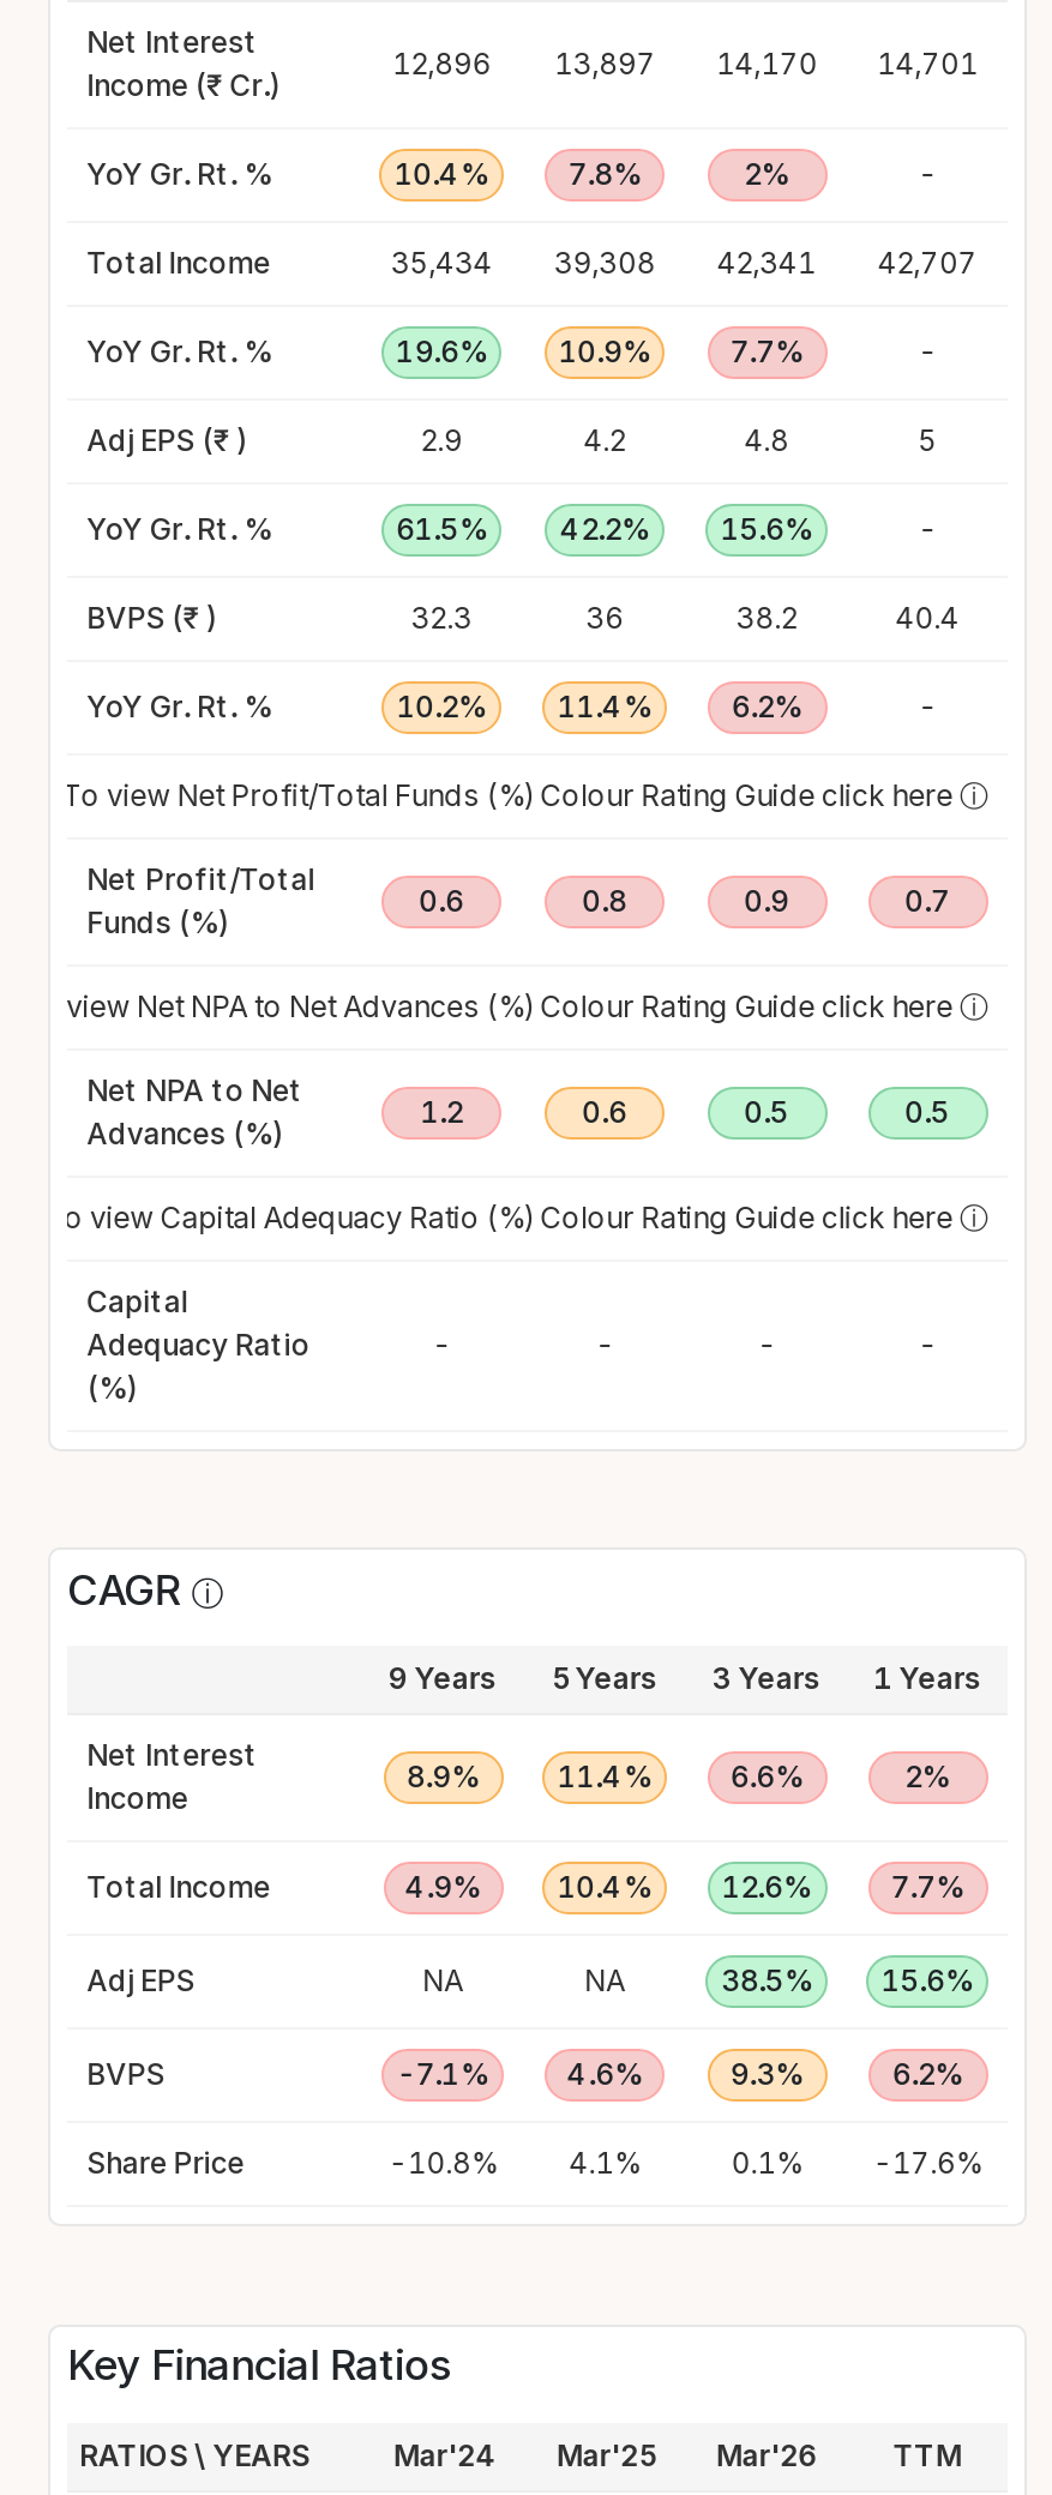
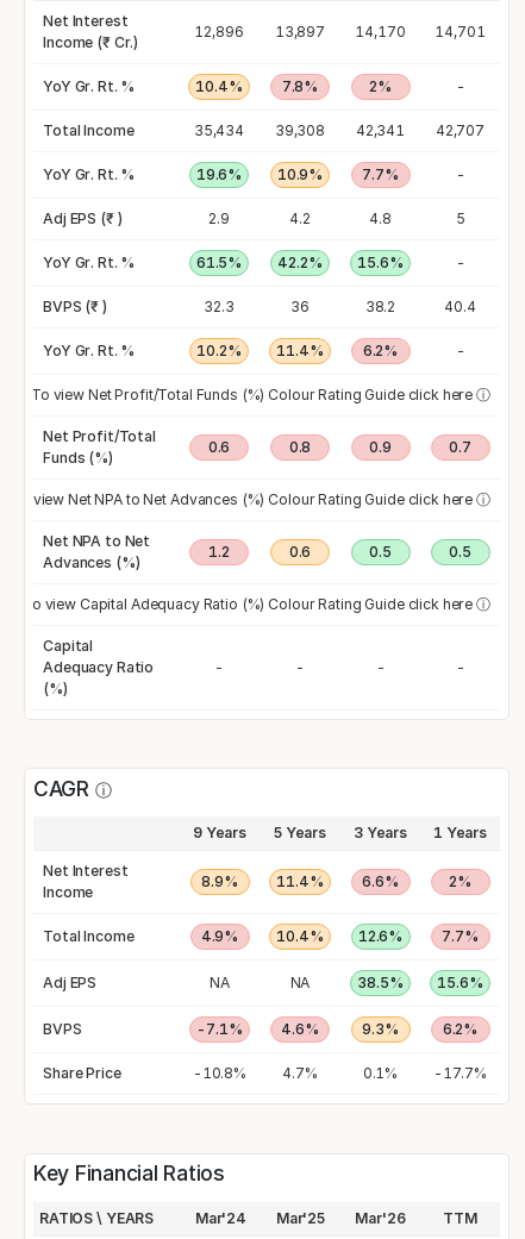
[569,2146,640,2182] 4.1% -> [282,1065,317,1082] 4.7%
[731,2146,981,2182] 0.1% -17.6% -> [363,1065,487,1082] 0.1% -17.7%

